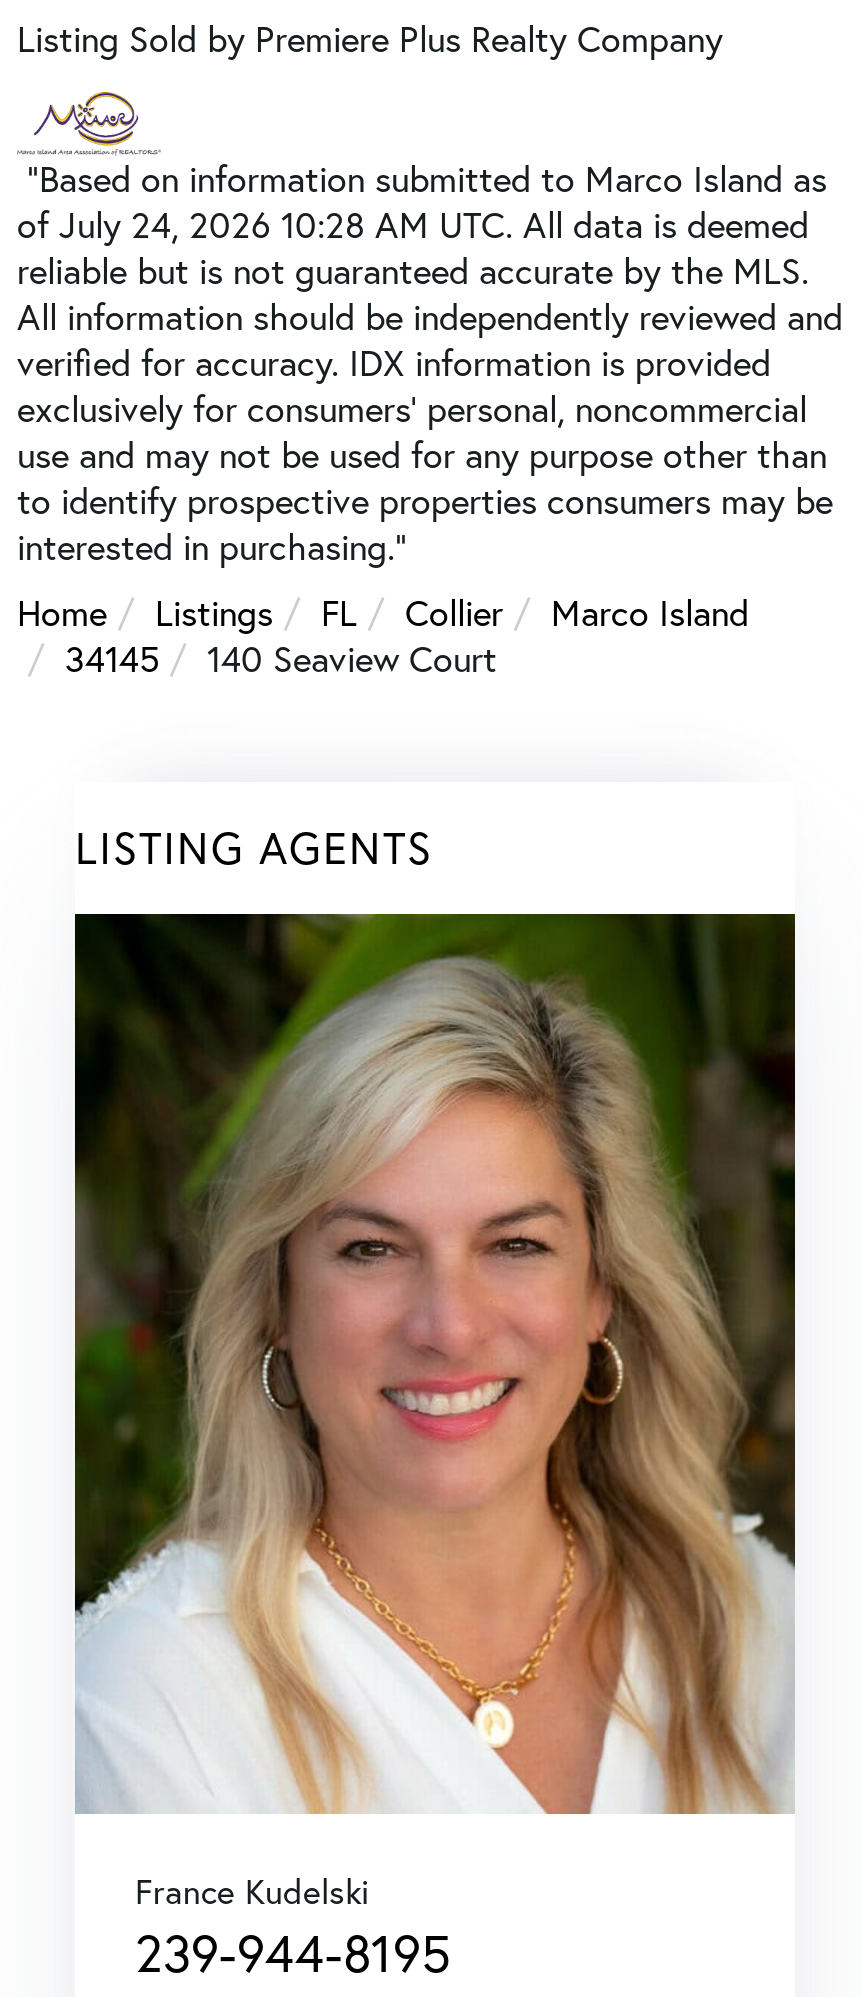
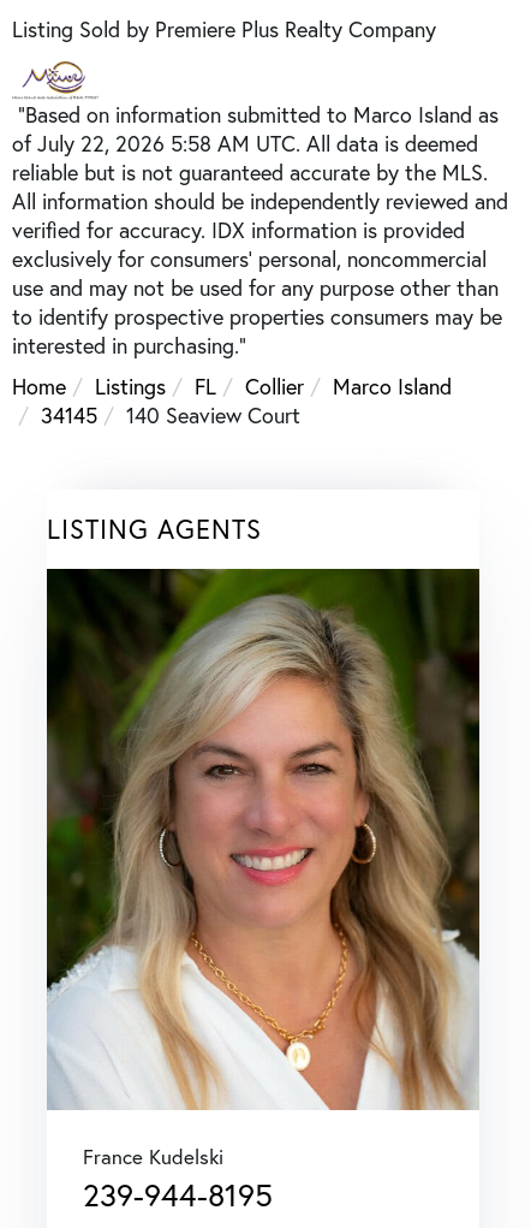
[17,202,809,248] of July 24, 2026 10:28 AM UTC. All data is deemed -> [12,129,478,157] of July 22, 2026 5:58 AM UTC. All data is deemed

